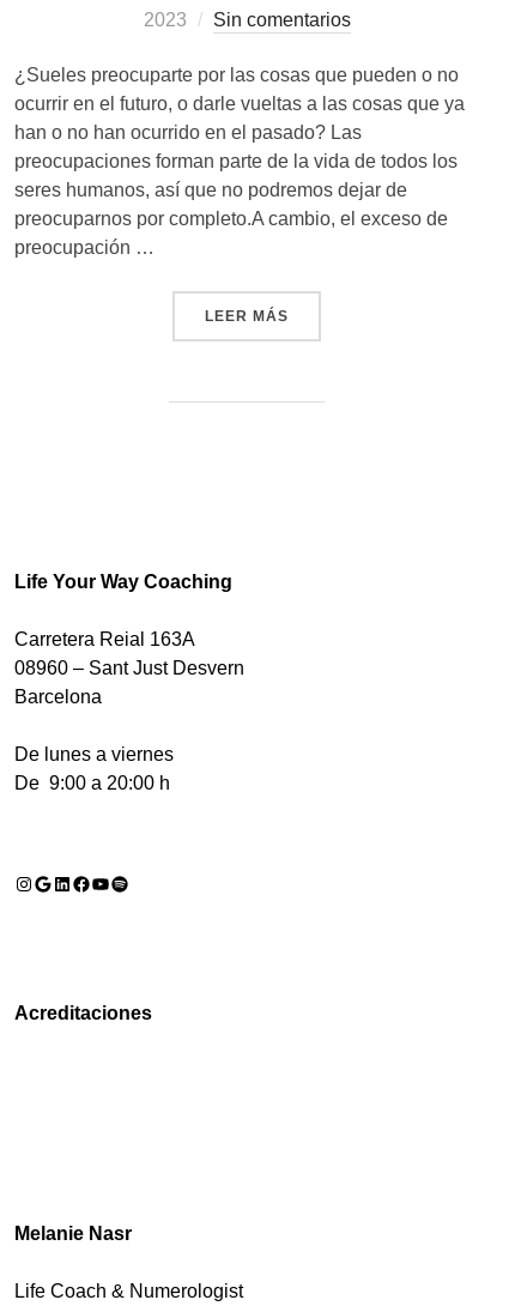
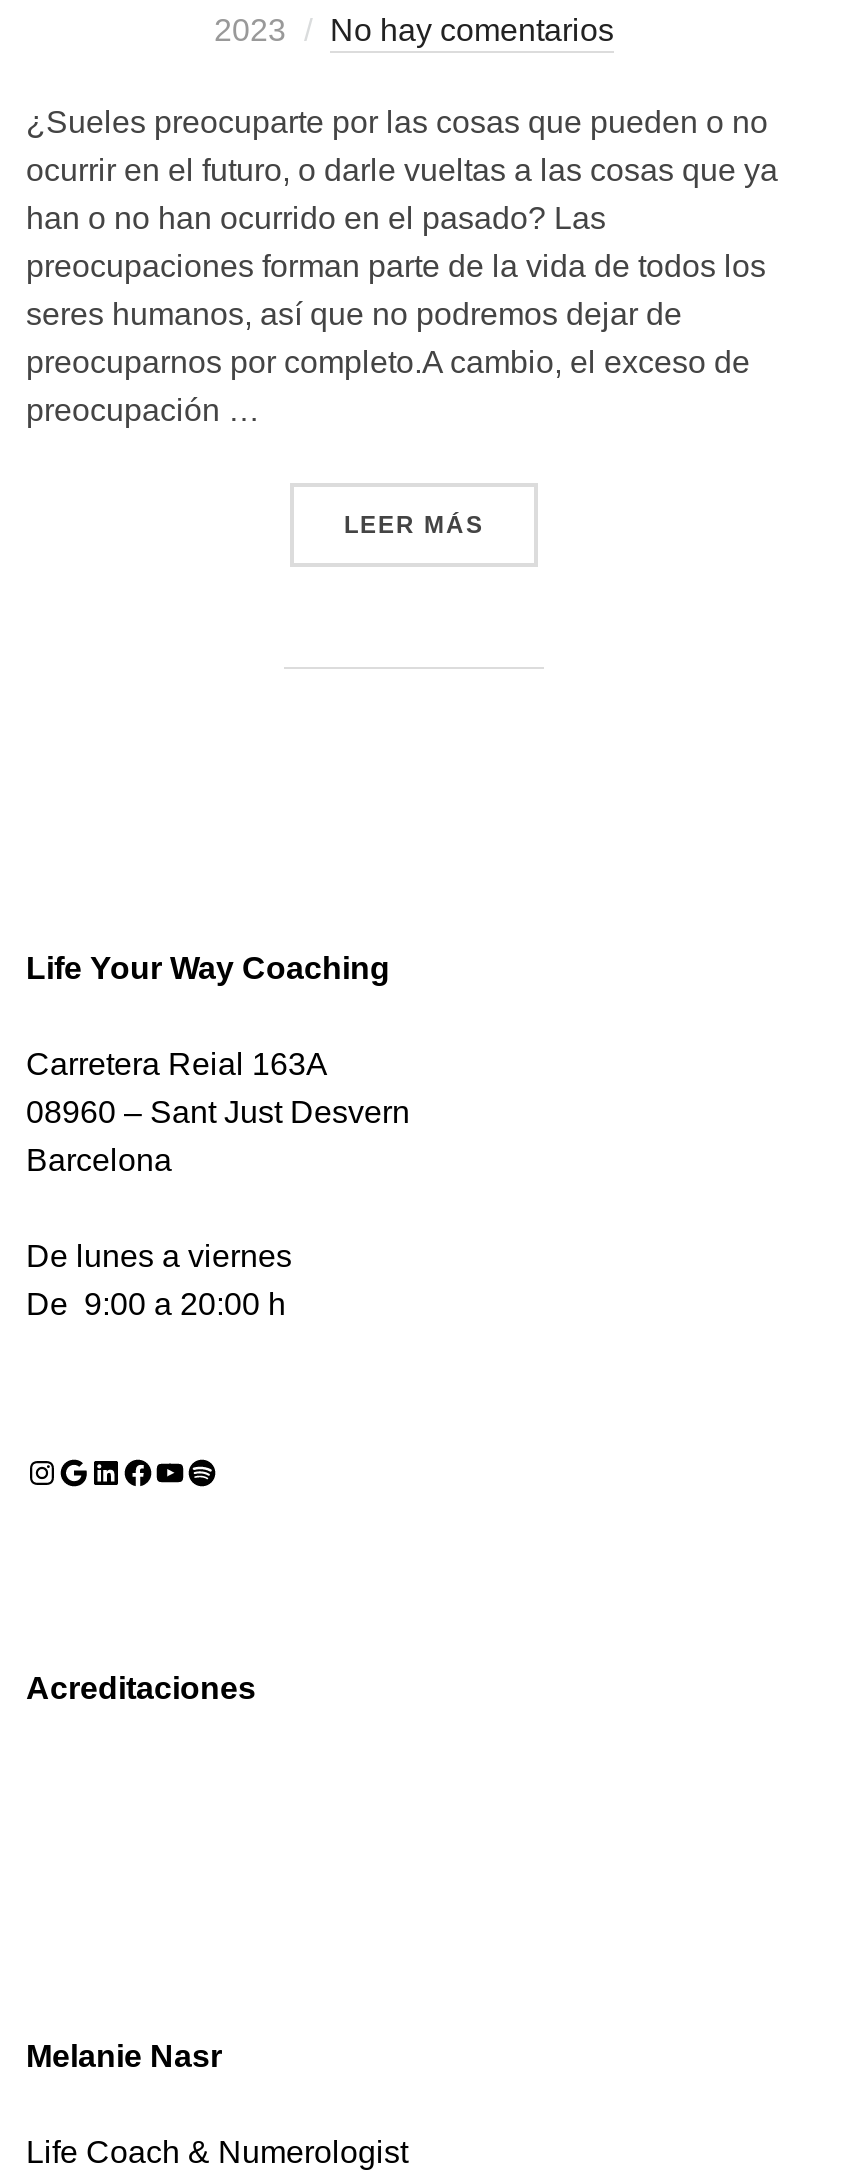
[213,10,350,30] Sin comentarios -> [330,13,614,47] No hay comentarios

